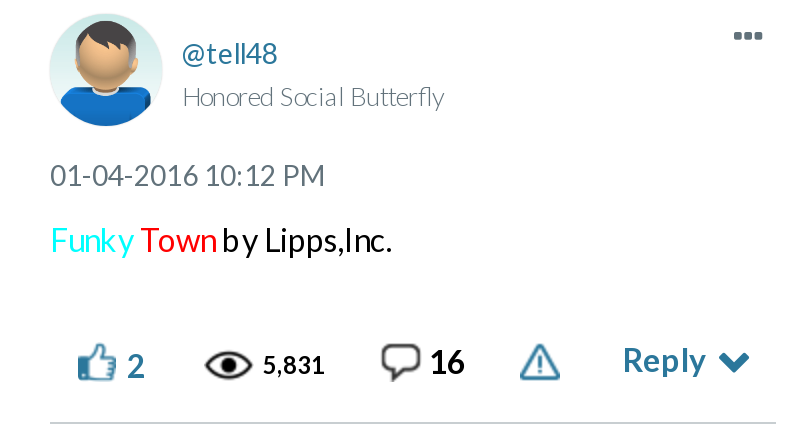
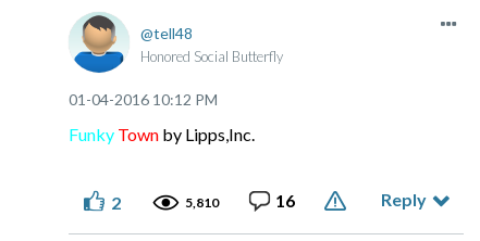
[263,349,325,379] 5,831 -> [184,194,218,210] 5,810

